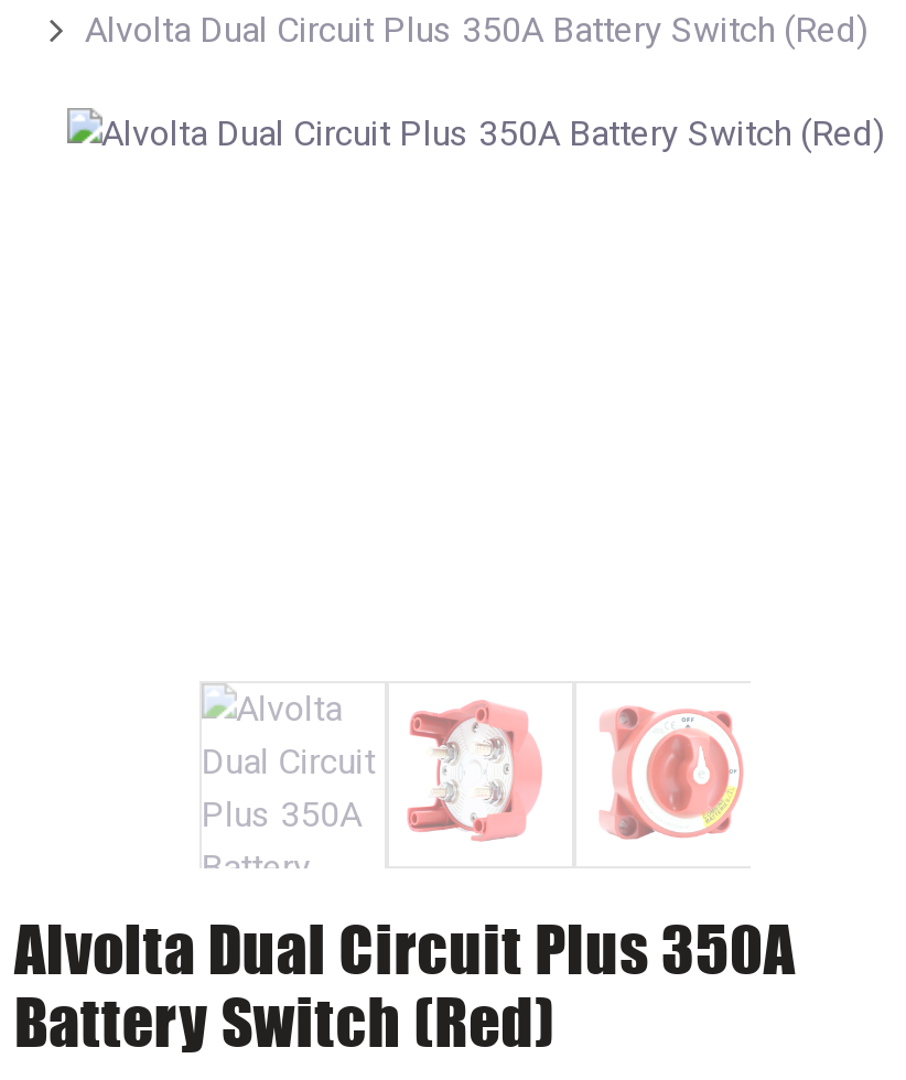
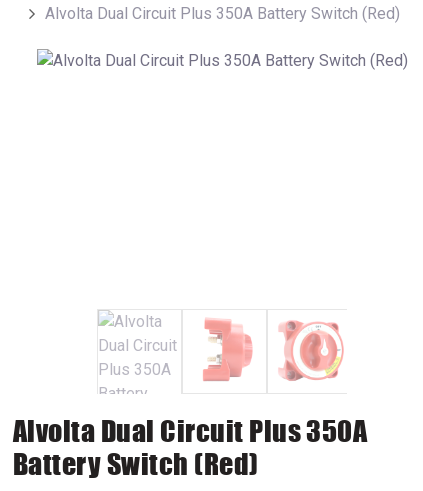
[407,701,532,840] [image] -> [192,318,249,382] [image]

